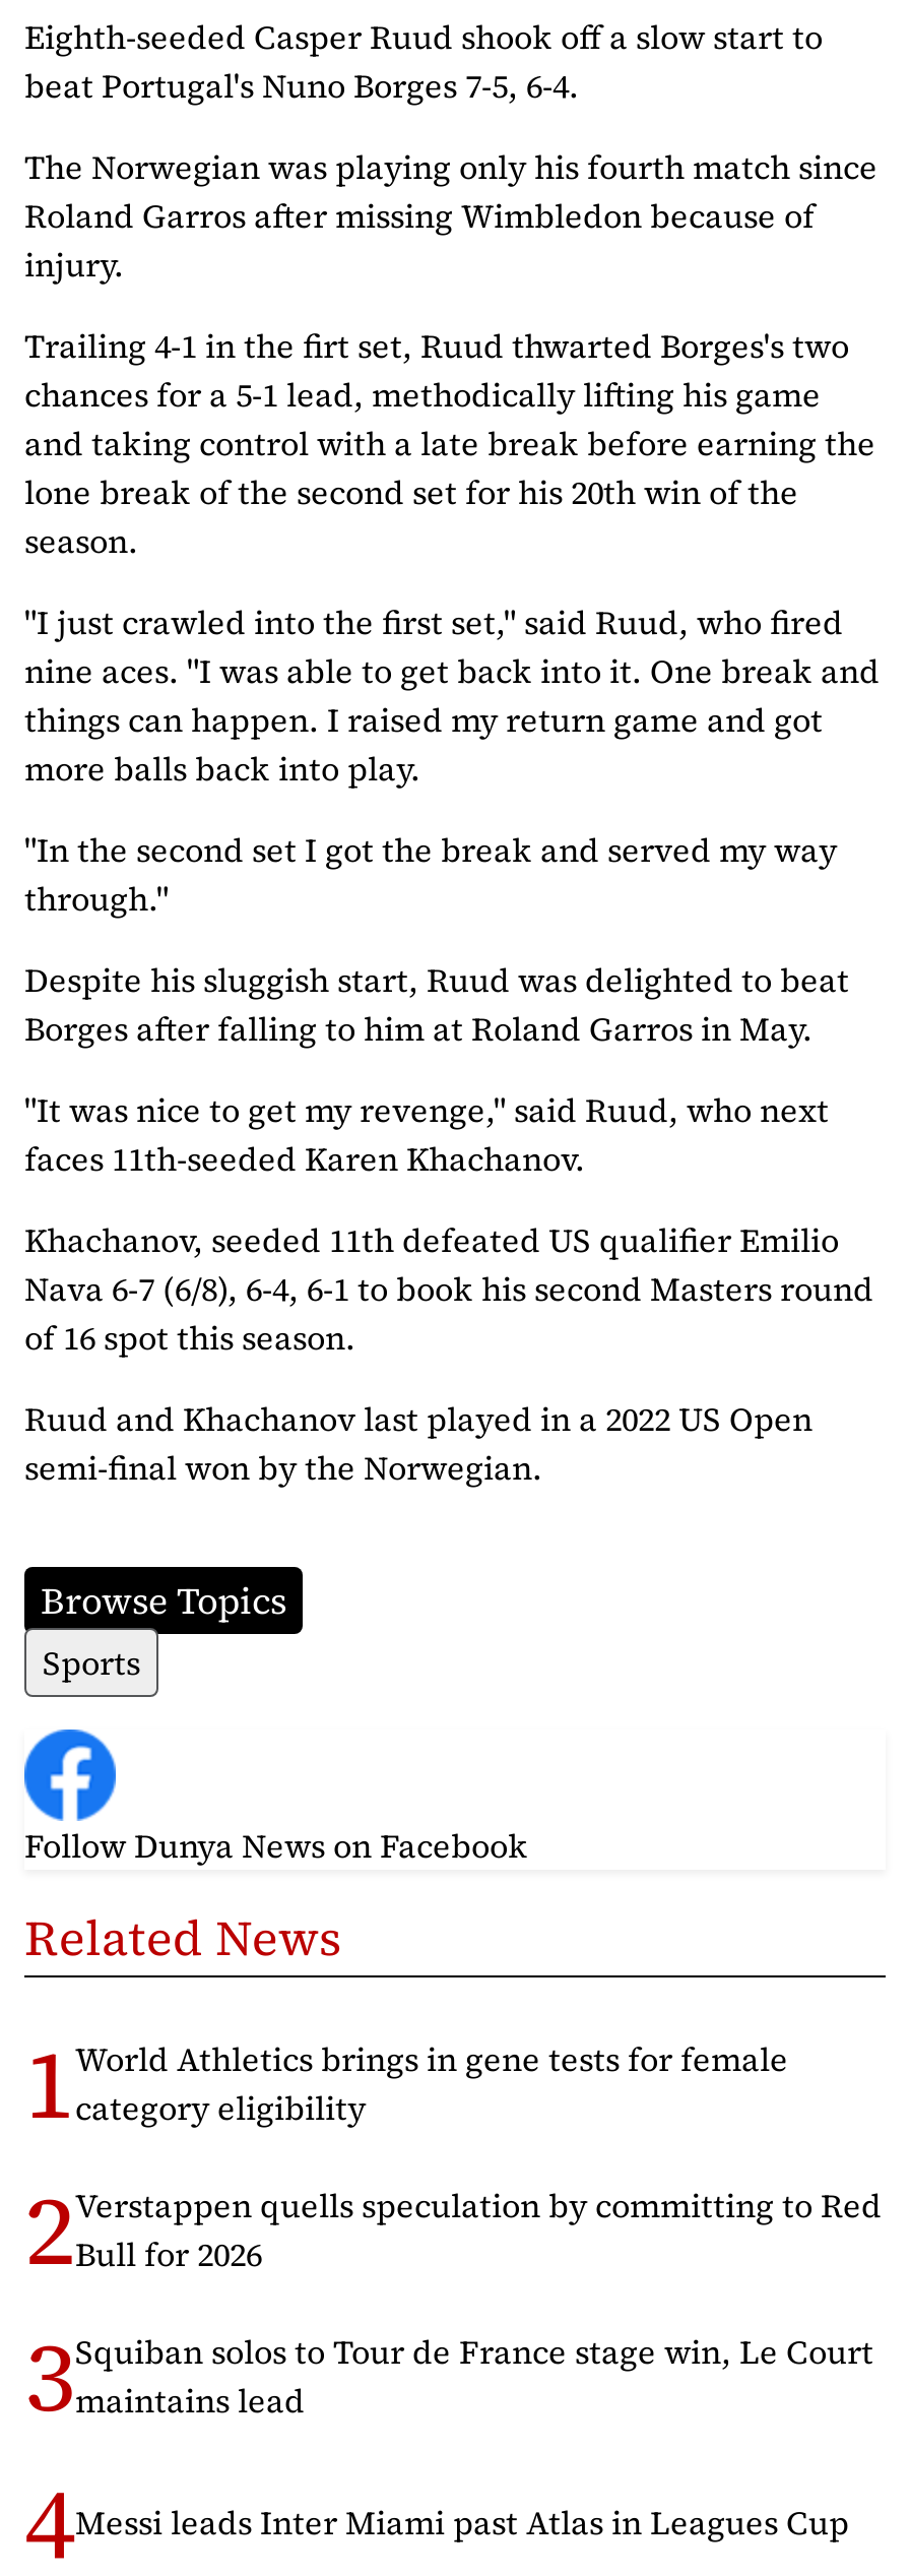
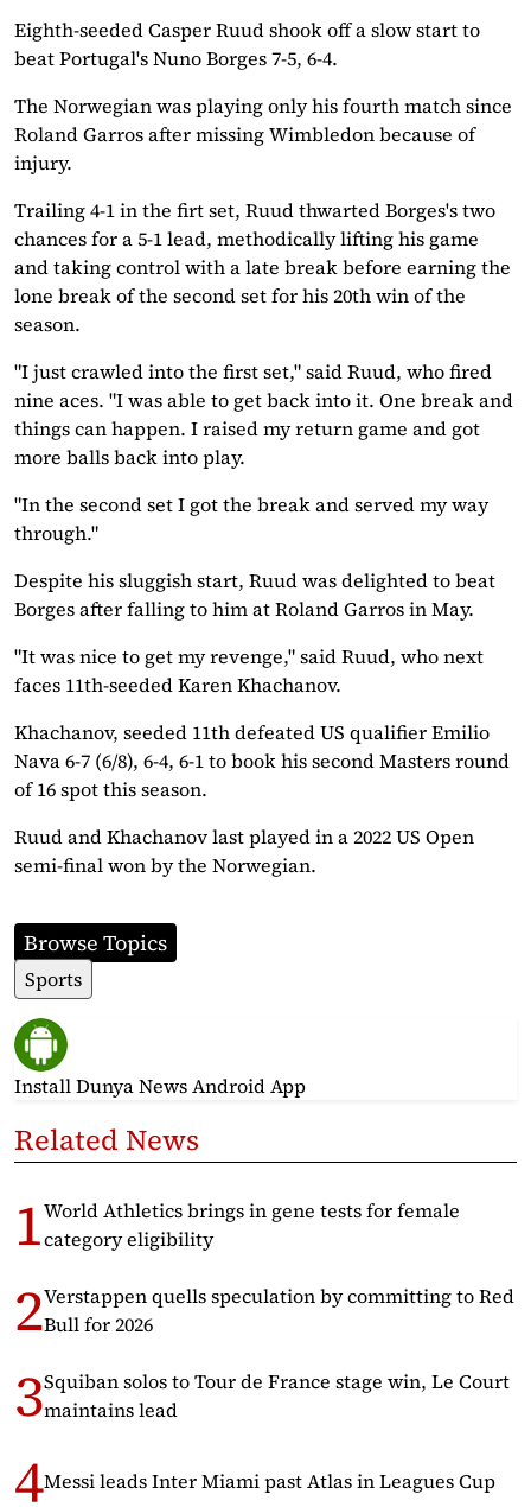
[22,1727,528,1867] [image] | Follow Dunya News on Facebook -> [13,1017,306,1099] [image] | Install Dunya News Android App

